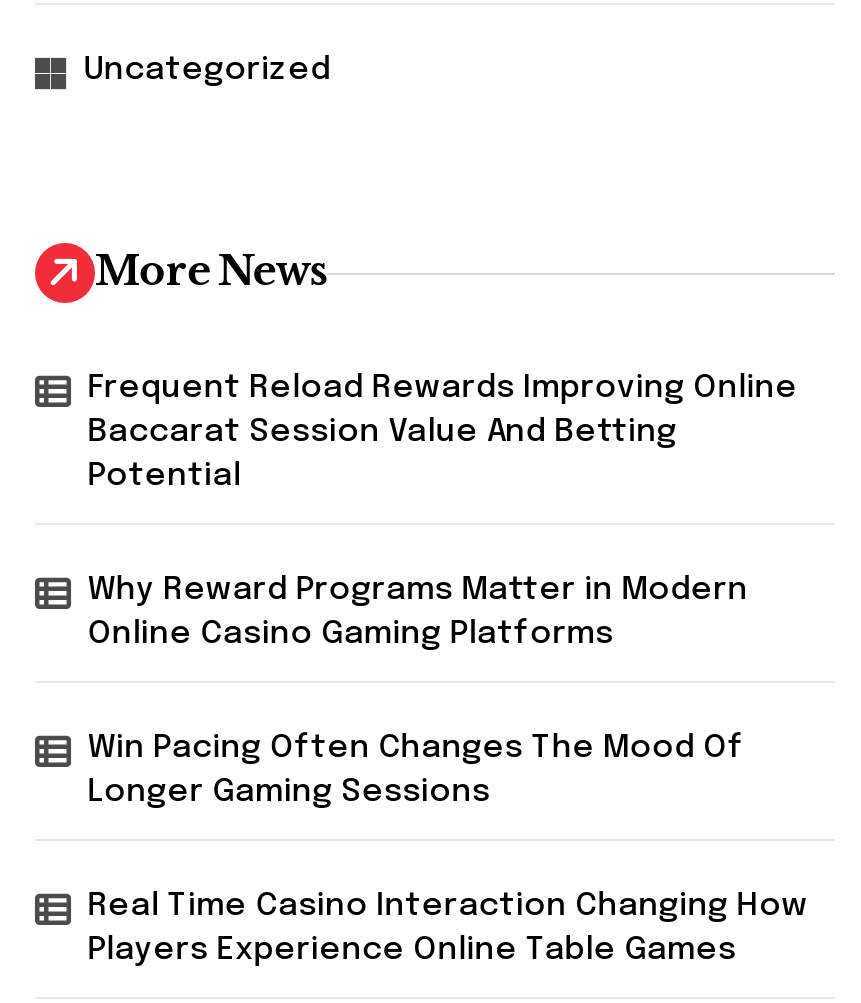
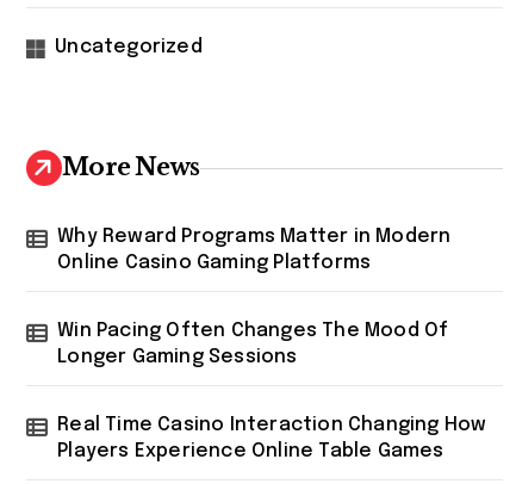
[87,372,797,494] Frequent Reload Rewards Improving Online | Baccarat Session Value And Betting | Potential -> none

